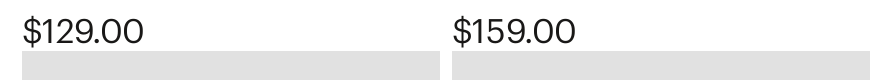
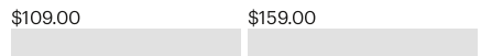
[22,9,144,53] $129.00 -> [11,6,80,30] $109.00

